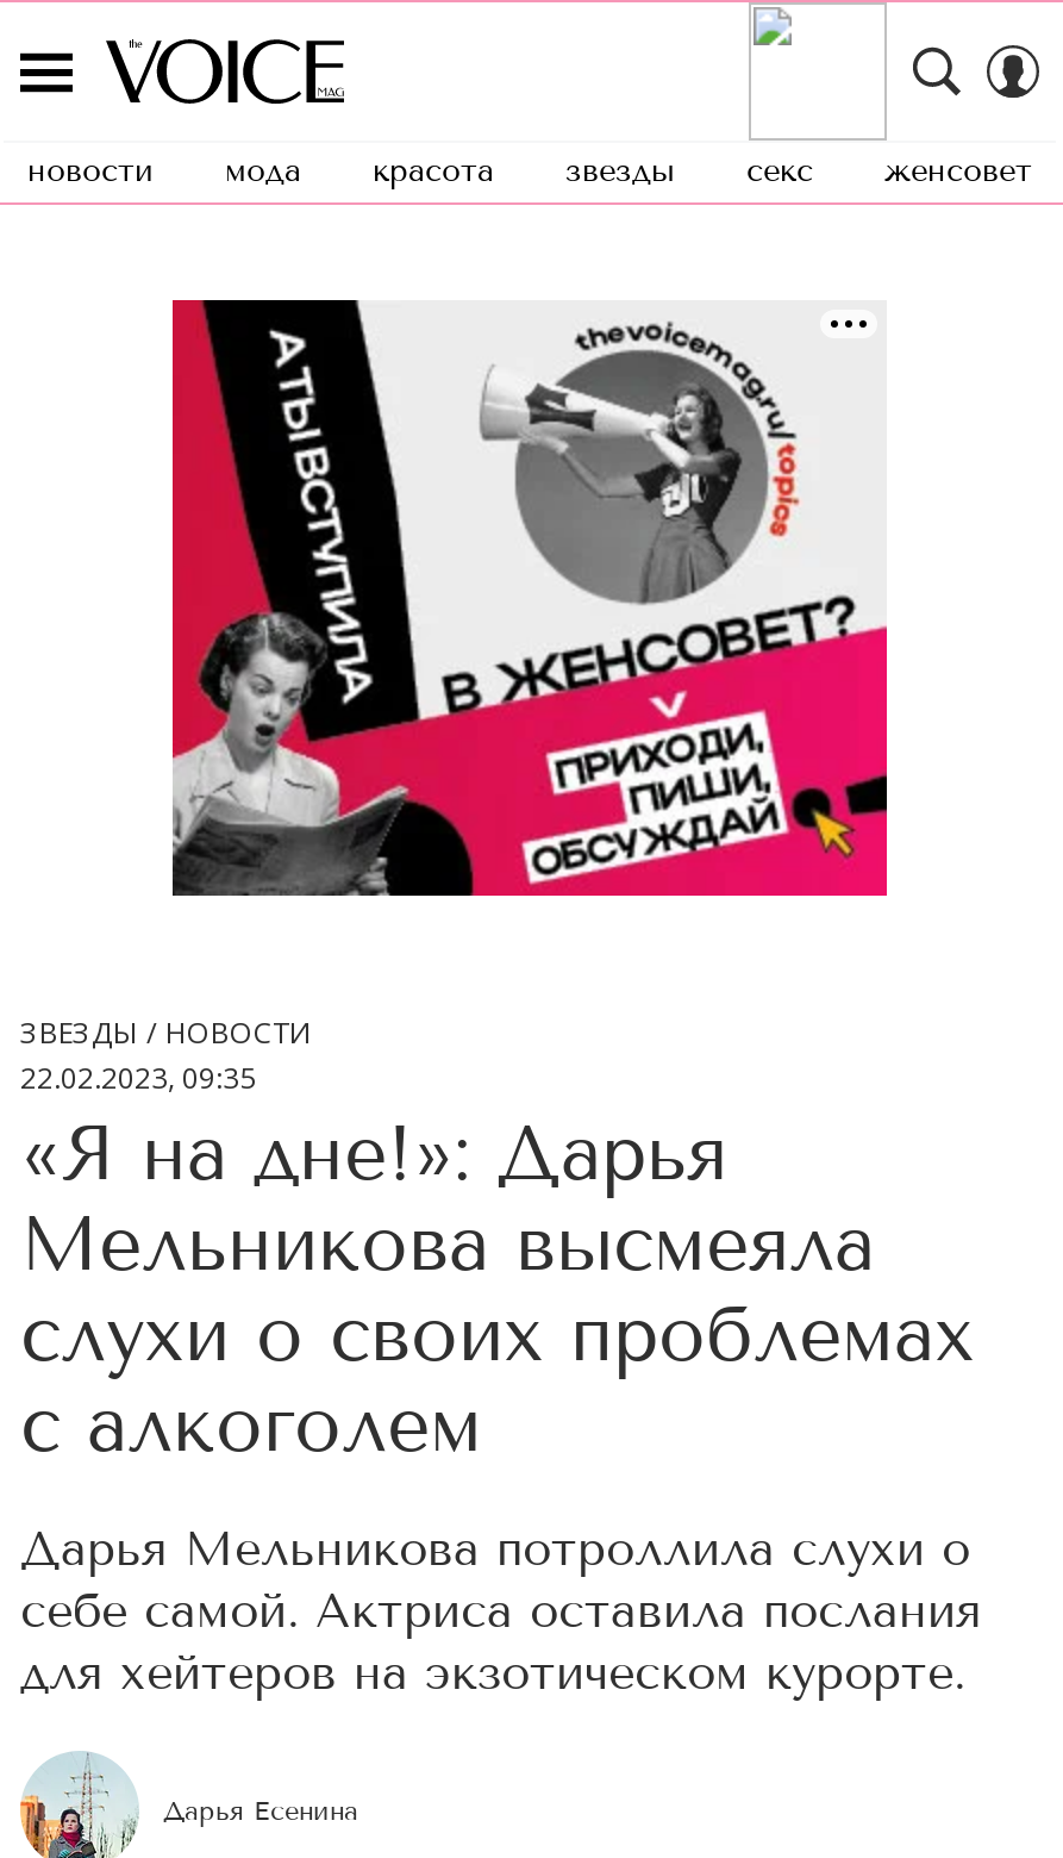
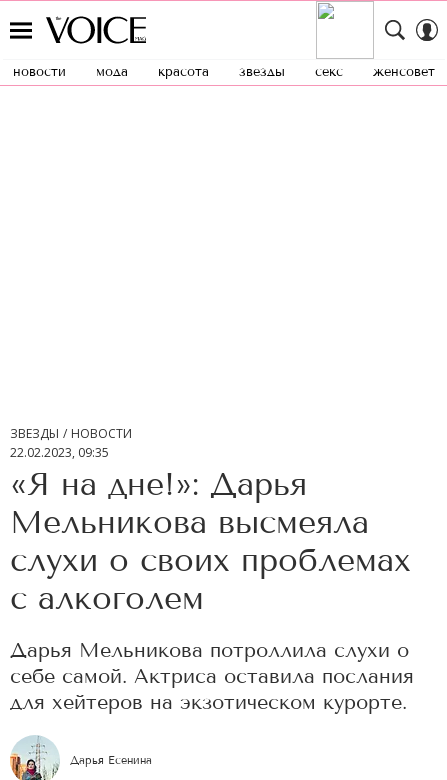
[170,298,889,898] [image] -> none

